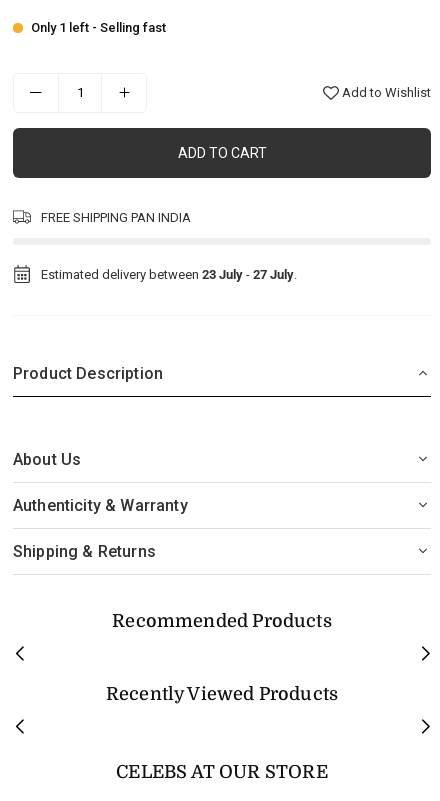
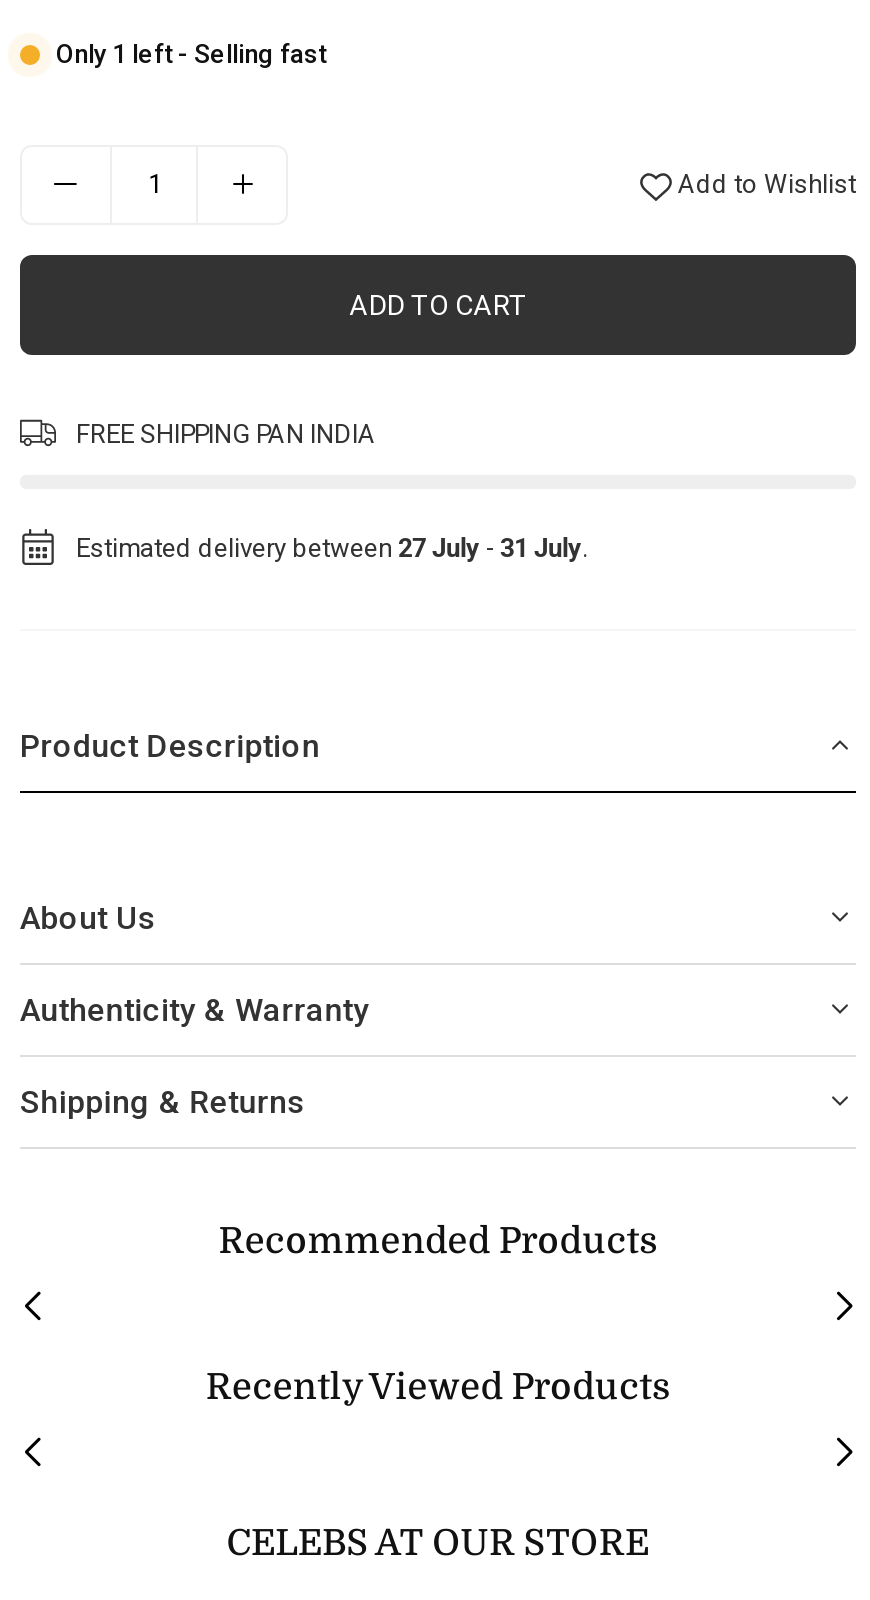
[41,267,297,282] Estimated delivery between 23 July - 27 July. -> [76,533,588,563] Estimated delivery between 27 July - 31 July.

